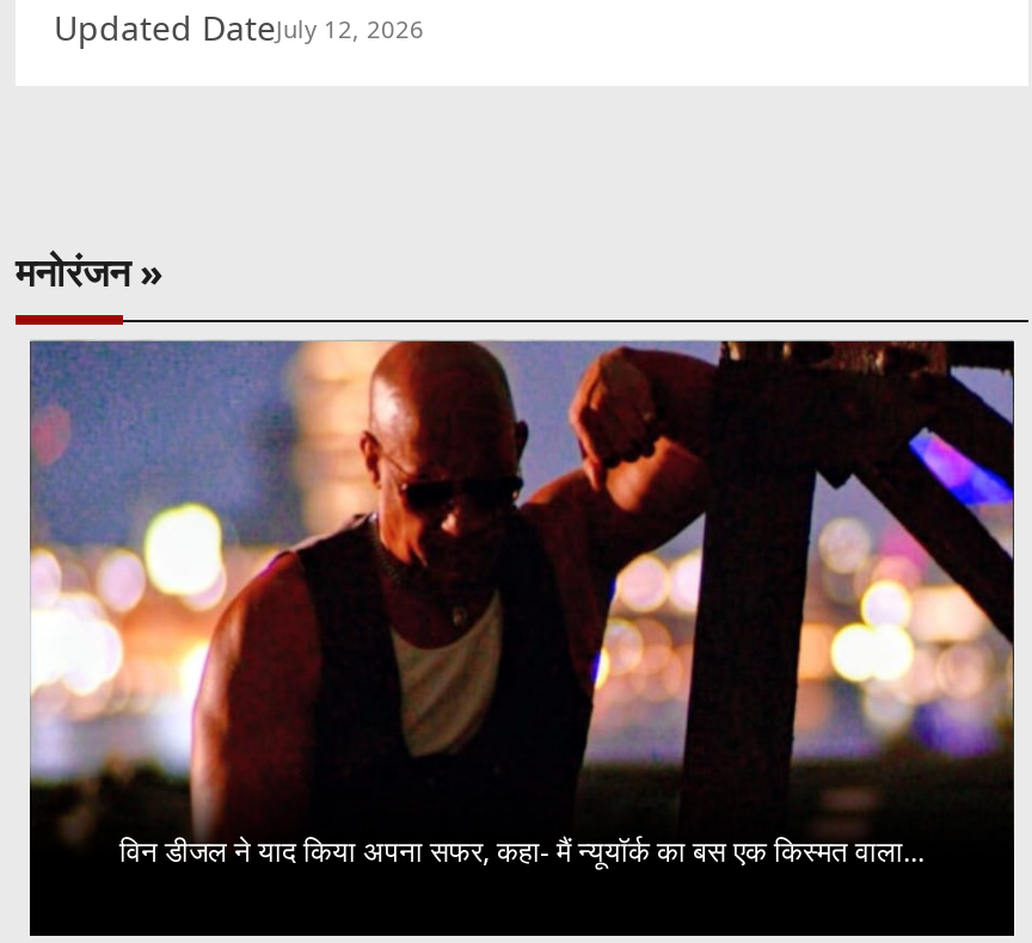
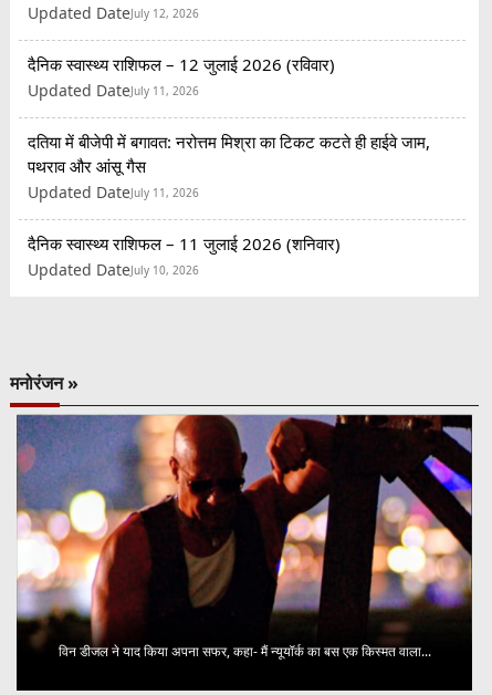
none -> [28,54,430,281] दैनिक स्वास्थ्य राशिफल – 12 जुलाई 2026 (रविवार) | Updated DateJuly 11, 2026 | दतिया में बीजेपी में बगावत: नरोत्तम मिश्रा का टिकट कटते ही हाईवे जाम, | पथराव और आंसू गैस | Updated DateJuly 11, 2026 | दैनिक स्वास्थ्य राशिफल – 11 जुलाई 2026 (शनिवार) | Updated DateJuly 10, 2026

